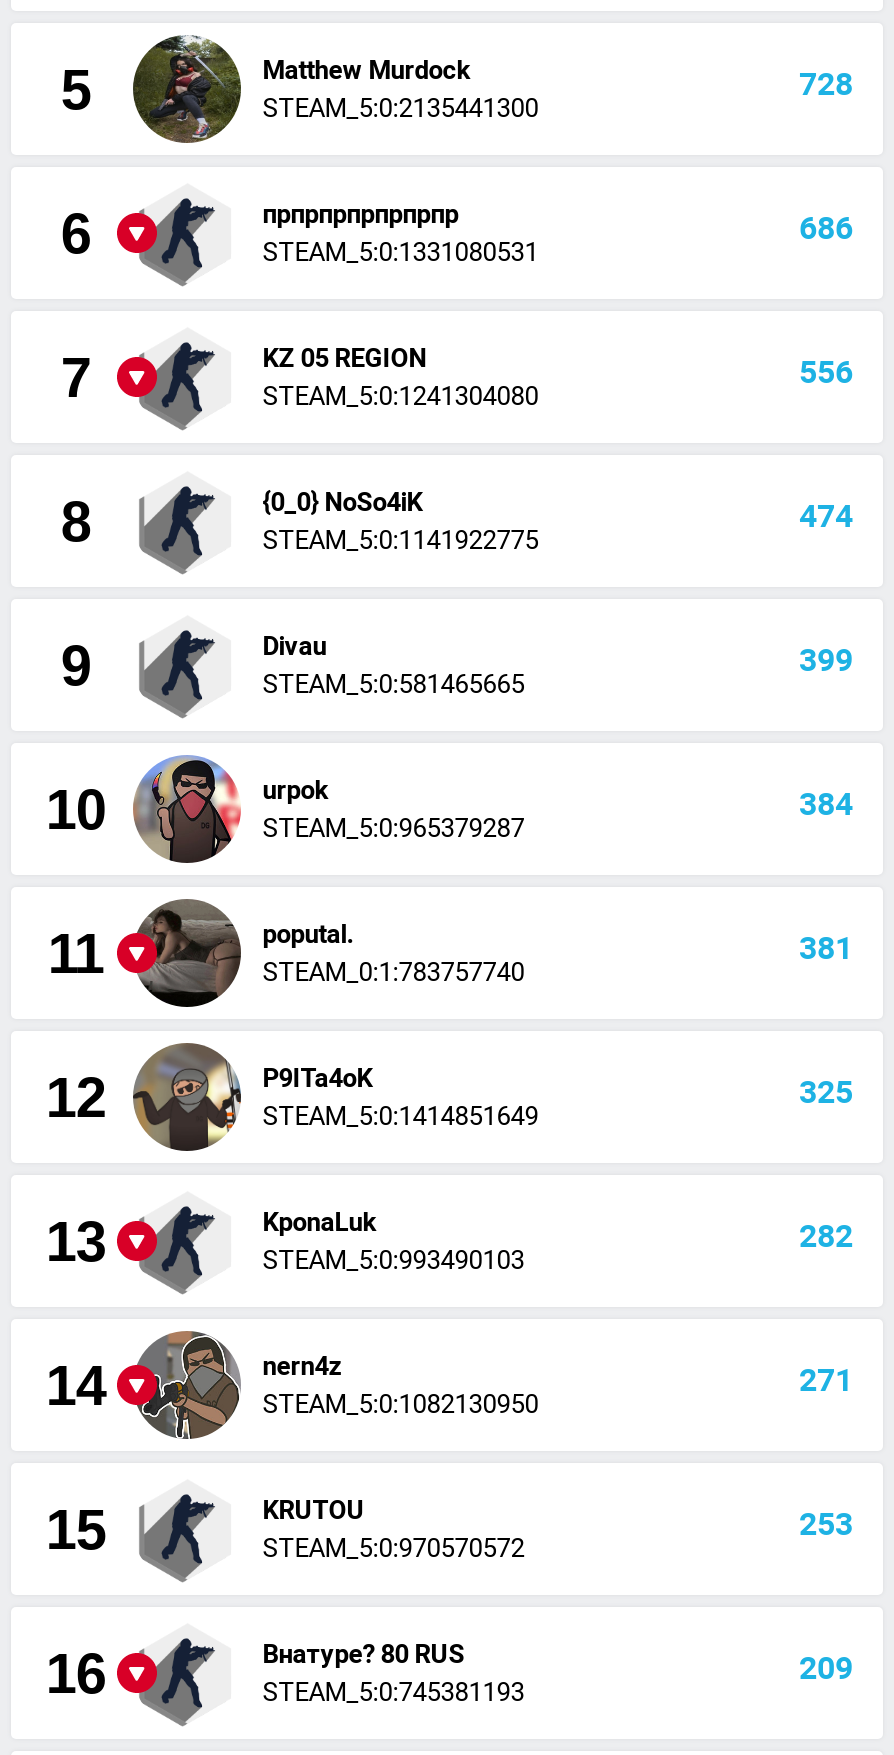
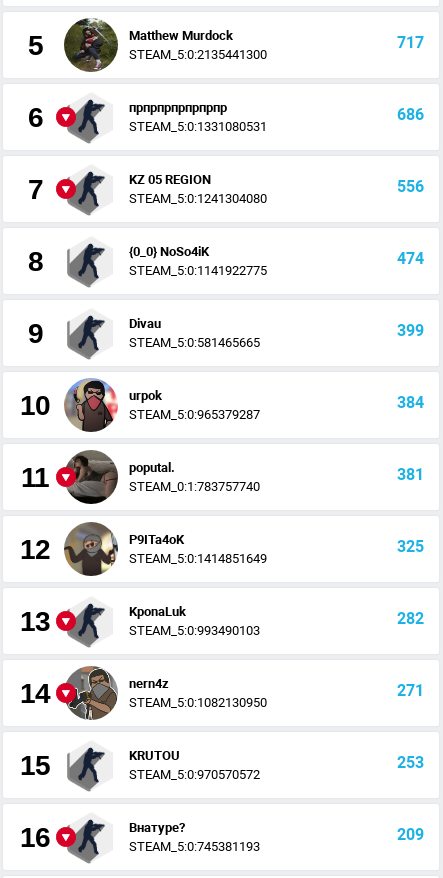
[799,65,853,103] 728 -> [397,33,424,52] 717
[262,1639,464,1669] Внатуре? 80 RUS -> [129,820,185,835] Внатуре?

